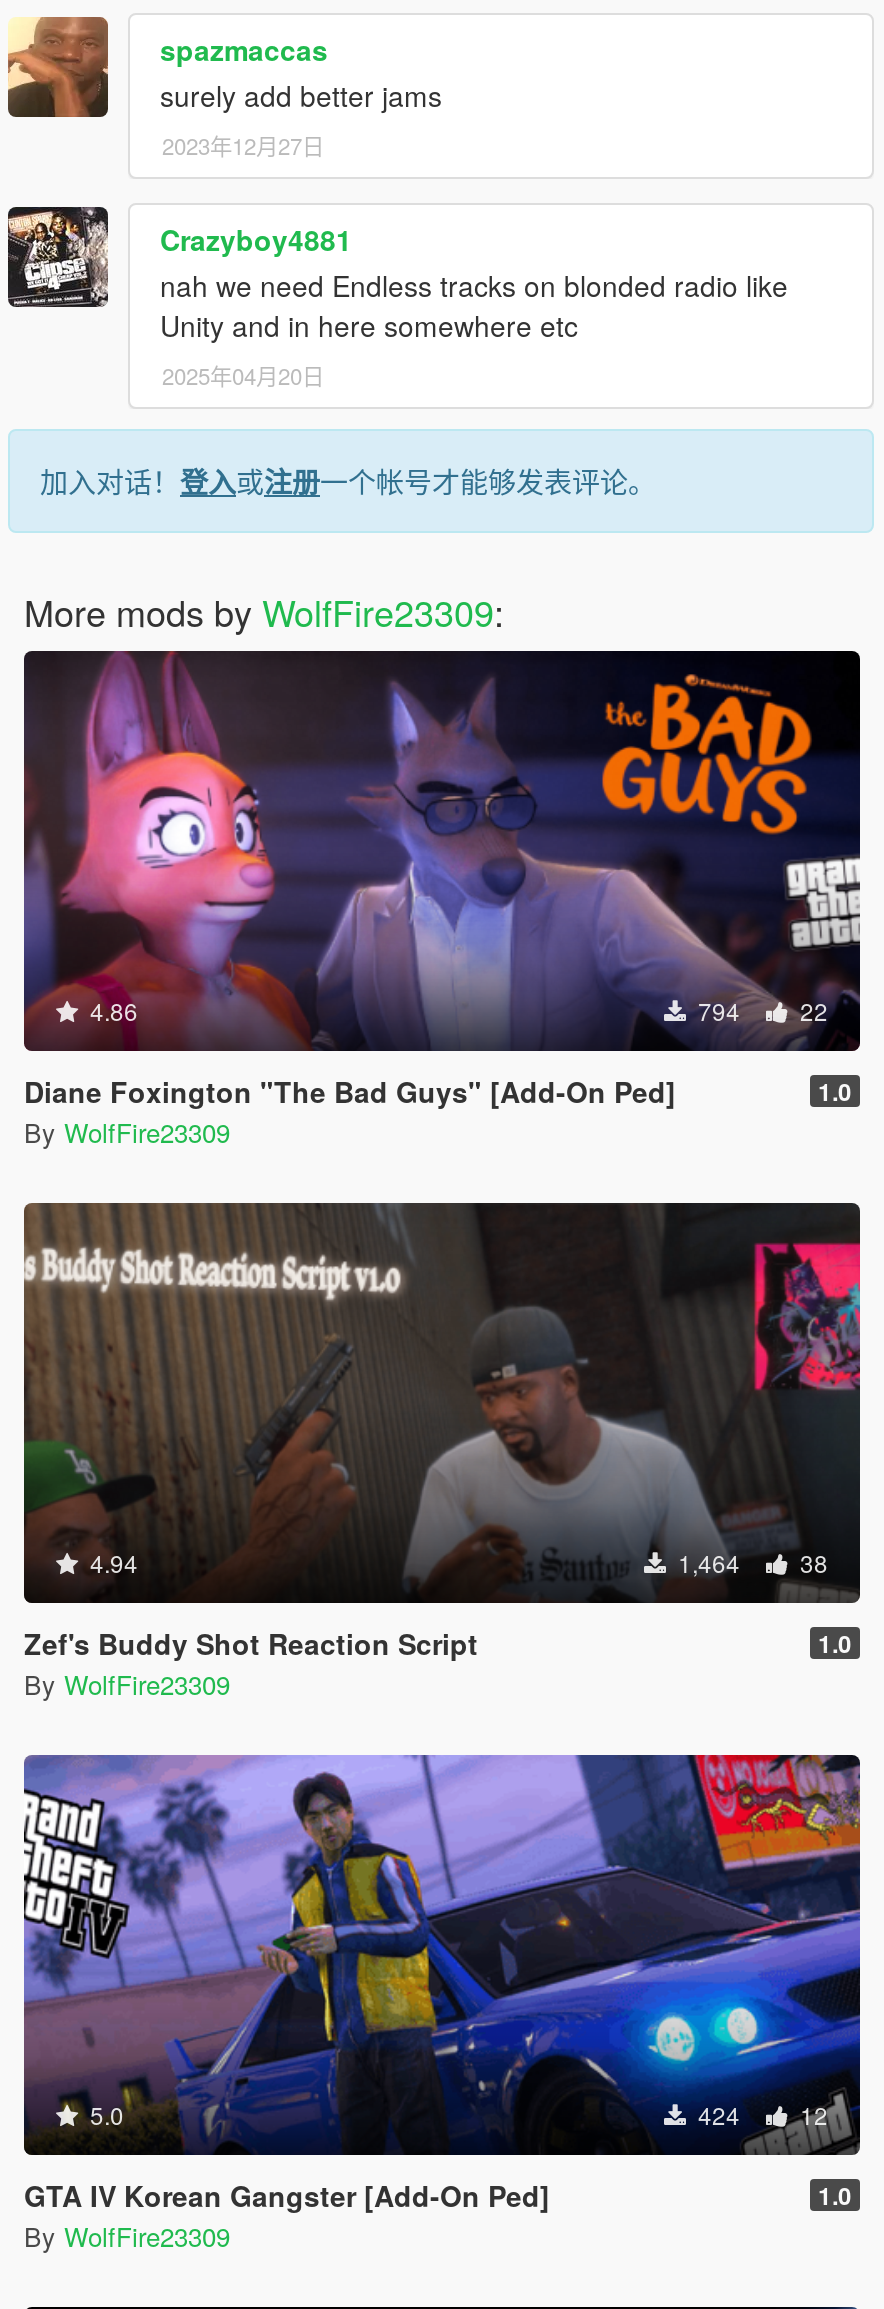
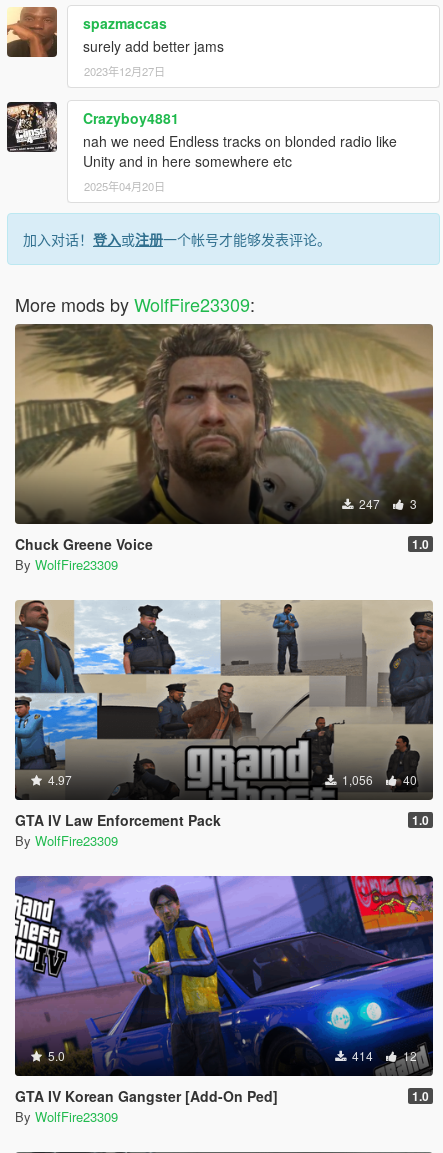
[22,649,862,1051] [image] | 4.86 | 794 | 22 -> [14,323,434,524] [image] | 247 | 3
[24,1071,676,1111] Diane Foxington "The Bad Guys" [Add-On Ped] -> [15,534,153,554] Chuck Greene Voice
[22,1201,862,1603] [image] | 4.94 | 1,464 | 38 -> [14,600,434,800] [image] | 4.97 | 1,056 | 40
[24,1623,478,1663] Zef's Buddy Shot Reaction Script -> [15,810,221,830] GTA IV Law Enforcement Pack
[692,2097,746,2131] 424 -> [349,1047,376,1064] 414

